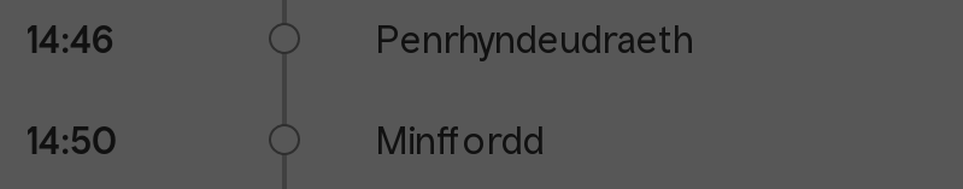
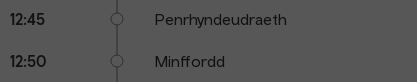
[27,16,113,59] 14:46 -> [10,9,45,27] 12:45
[27,117,118,160] 14:50 -> [10,51,47,69] 12:50

